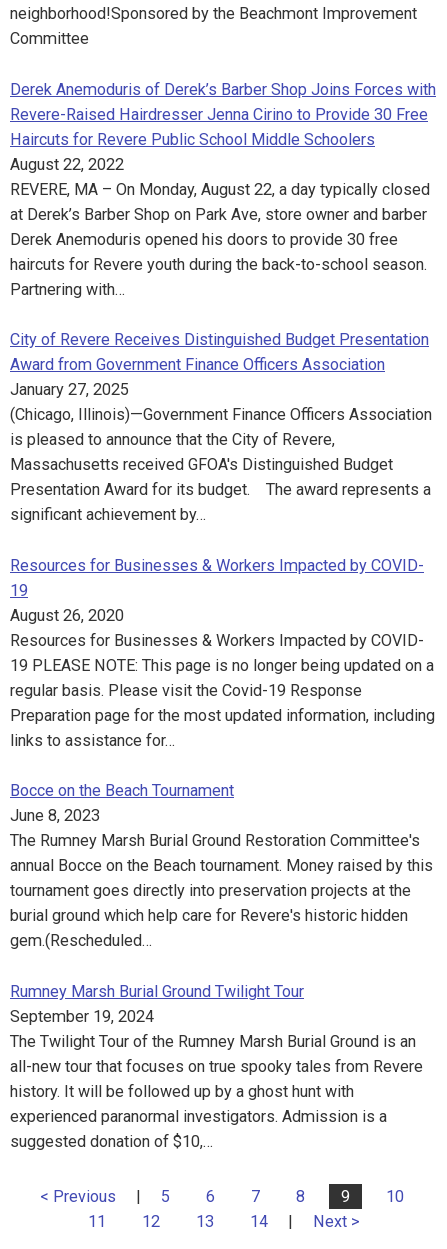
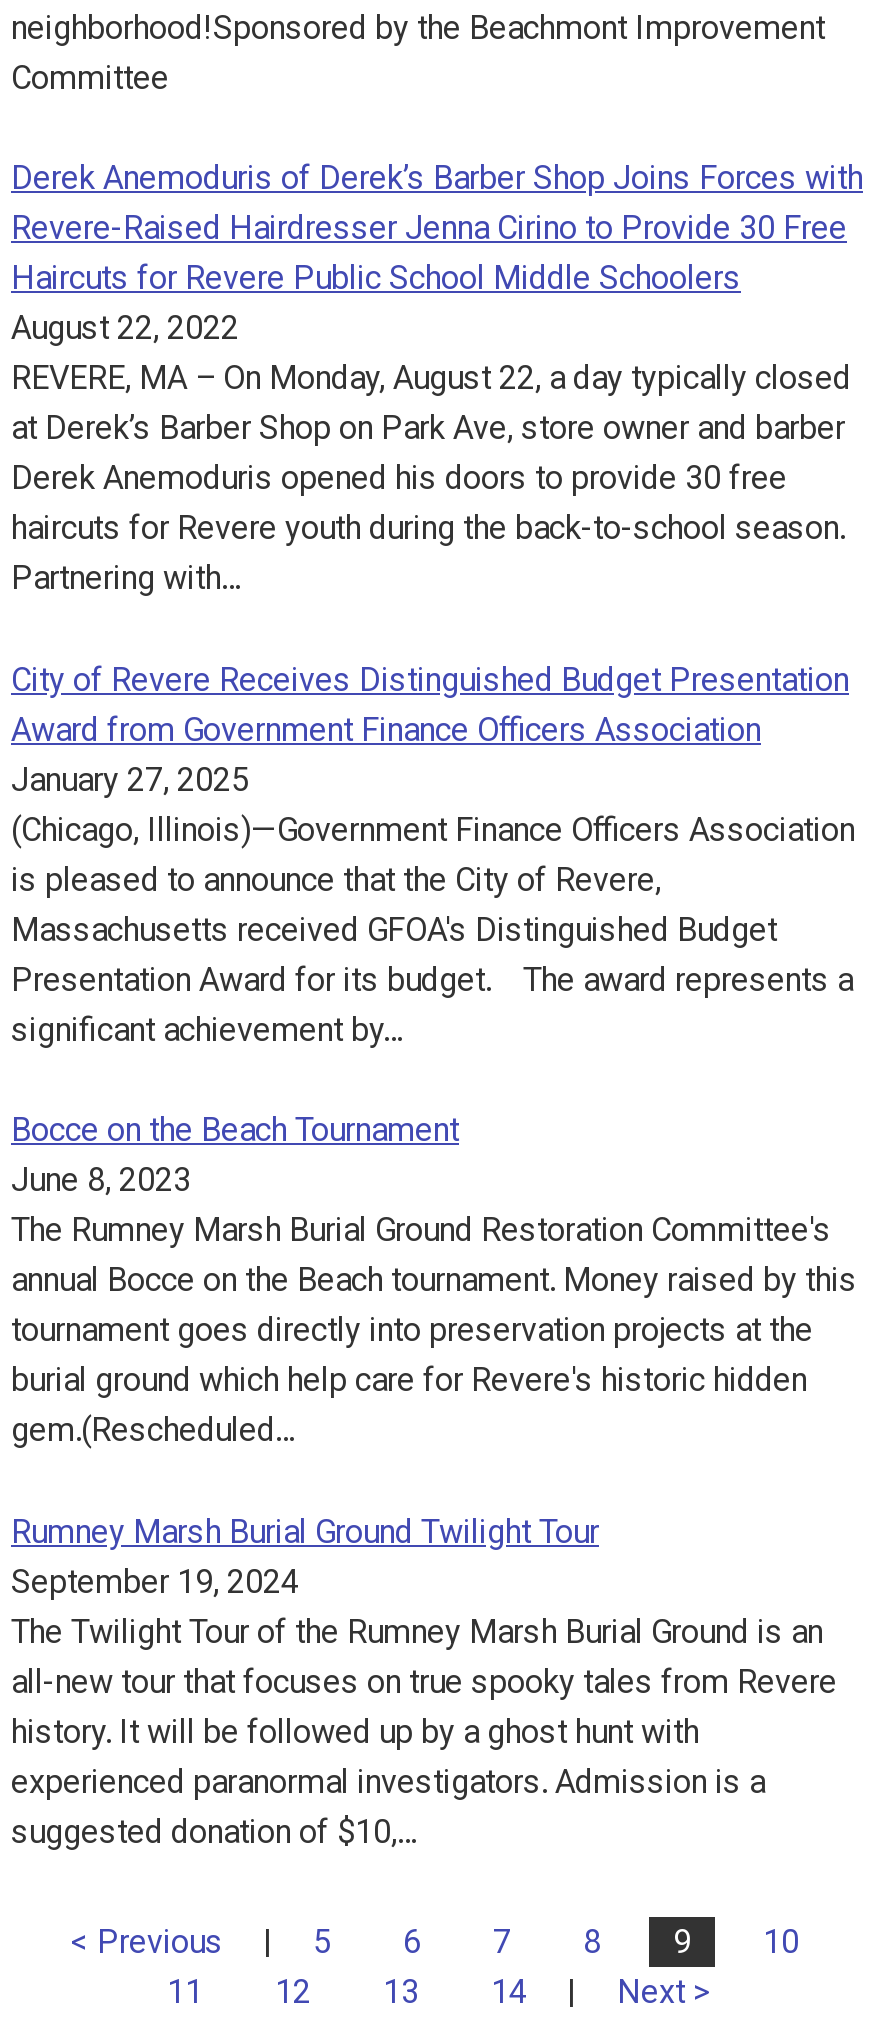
[10,556,435,750] Resources for Businesses & Workers Impacted by COVID- | 19 | August 26, 2020 | Resources for Businesses & Workers Impacted by COVID- | 19 PLEASE NOTE: This page is no longer being updated on a | regular basis. Please visit the Covid-19 Response | Preparation page for the most updated information, including | links to assistance for… -> none

